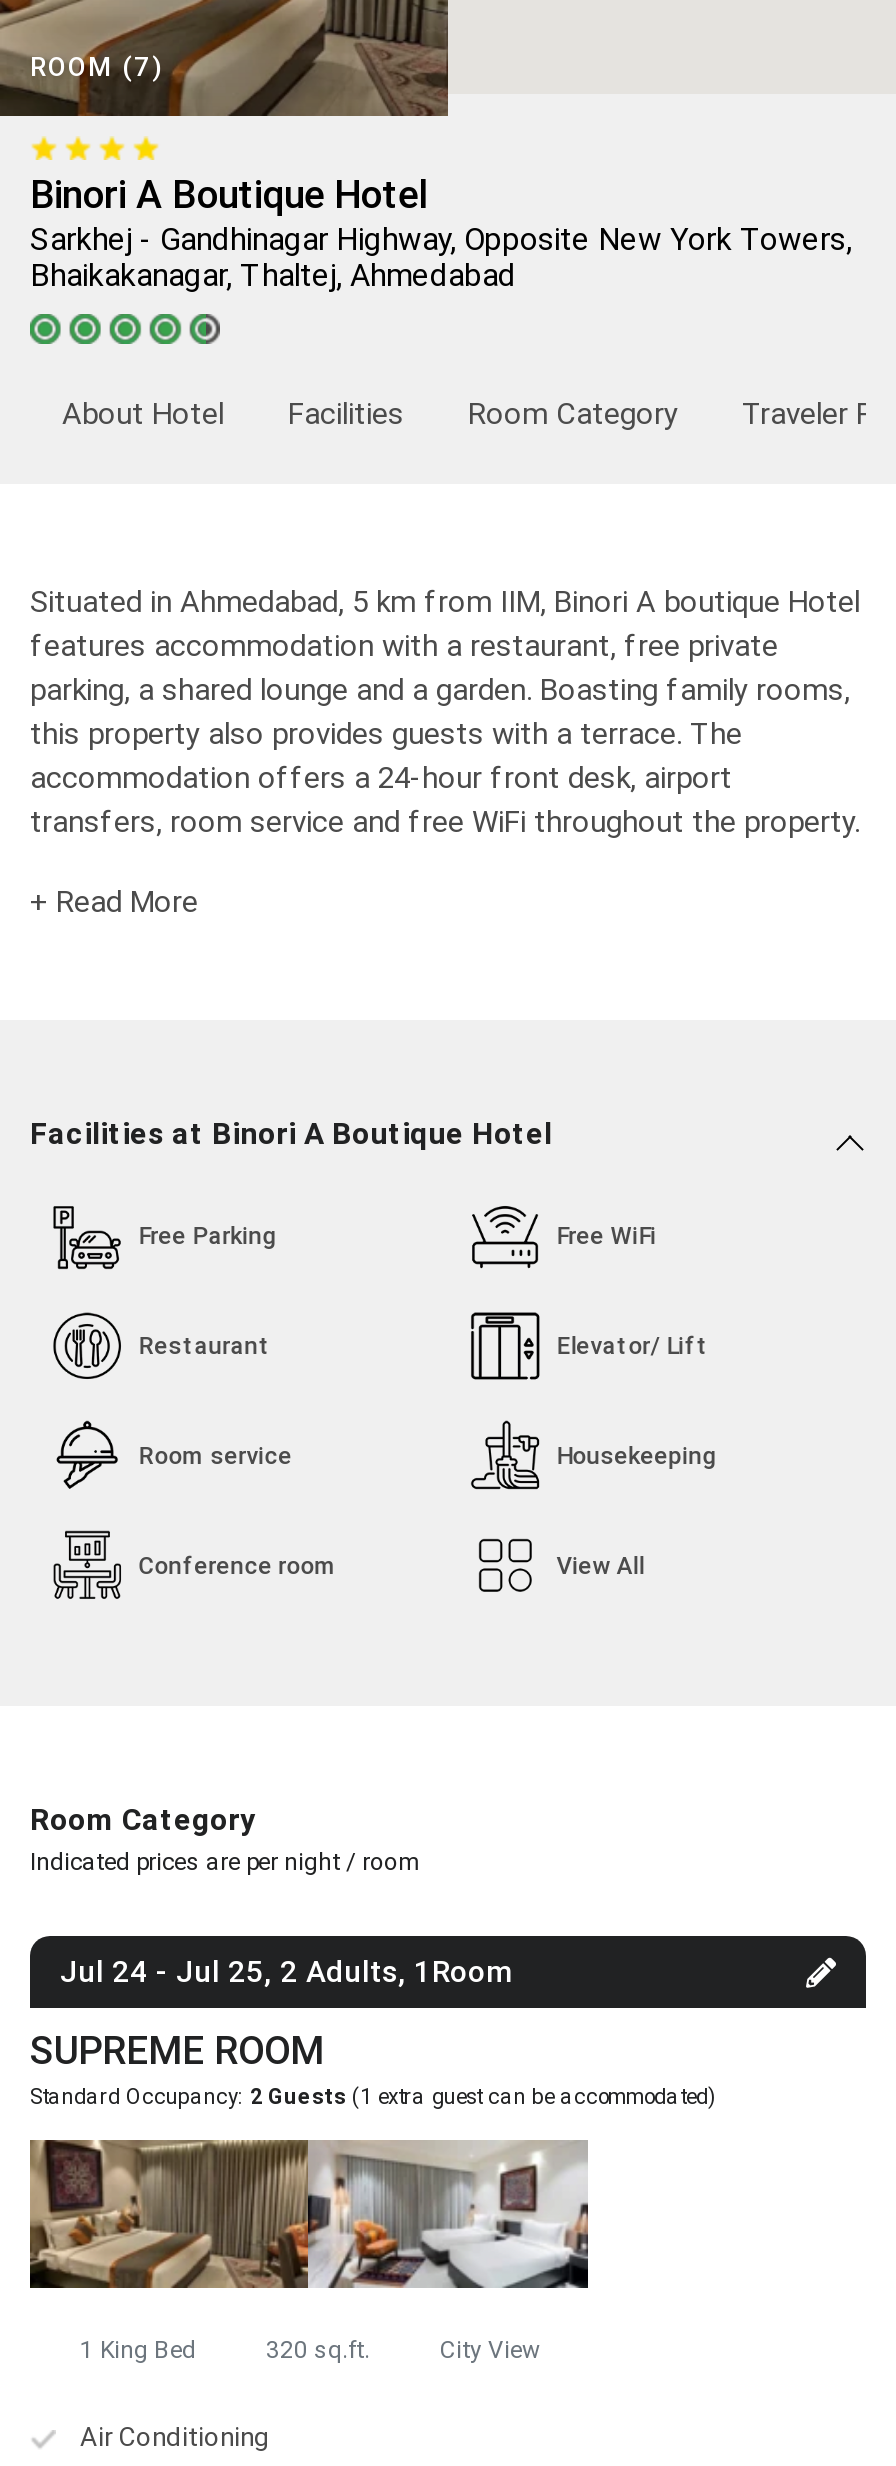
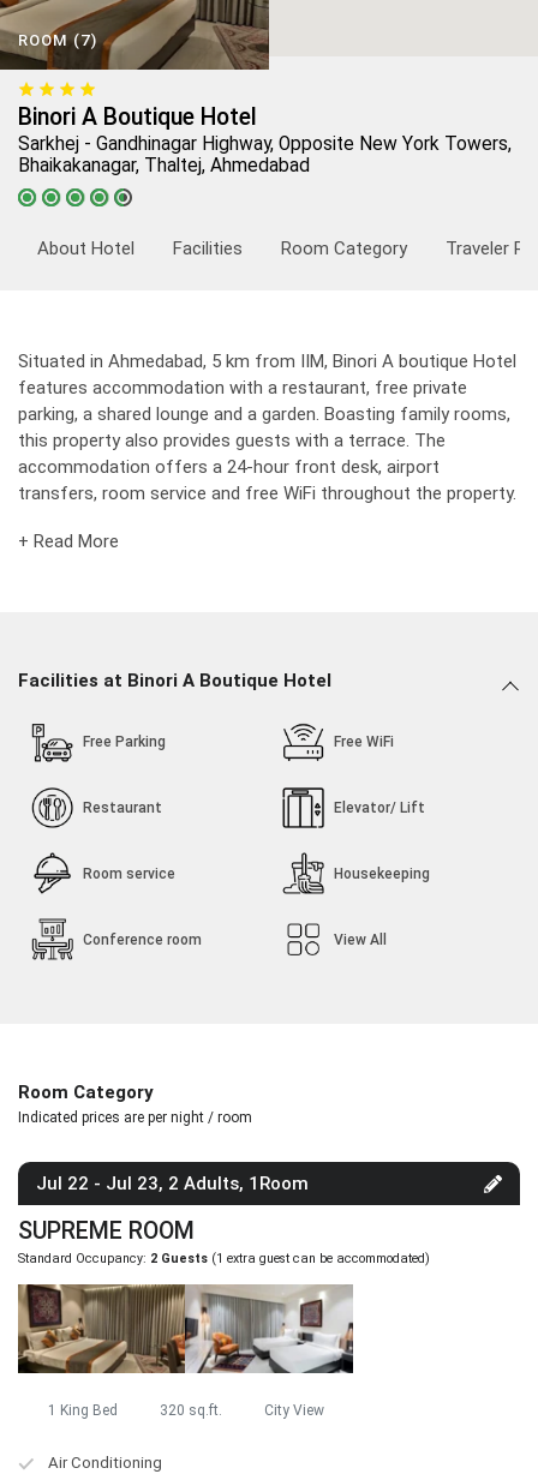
[60,1954,514,1990] Jul 24 - Jul 25, 2 Adults, 1Room -> [36,1173,309,1194] Jul 22 - Jul 23, 2 Adults, 1Room

